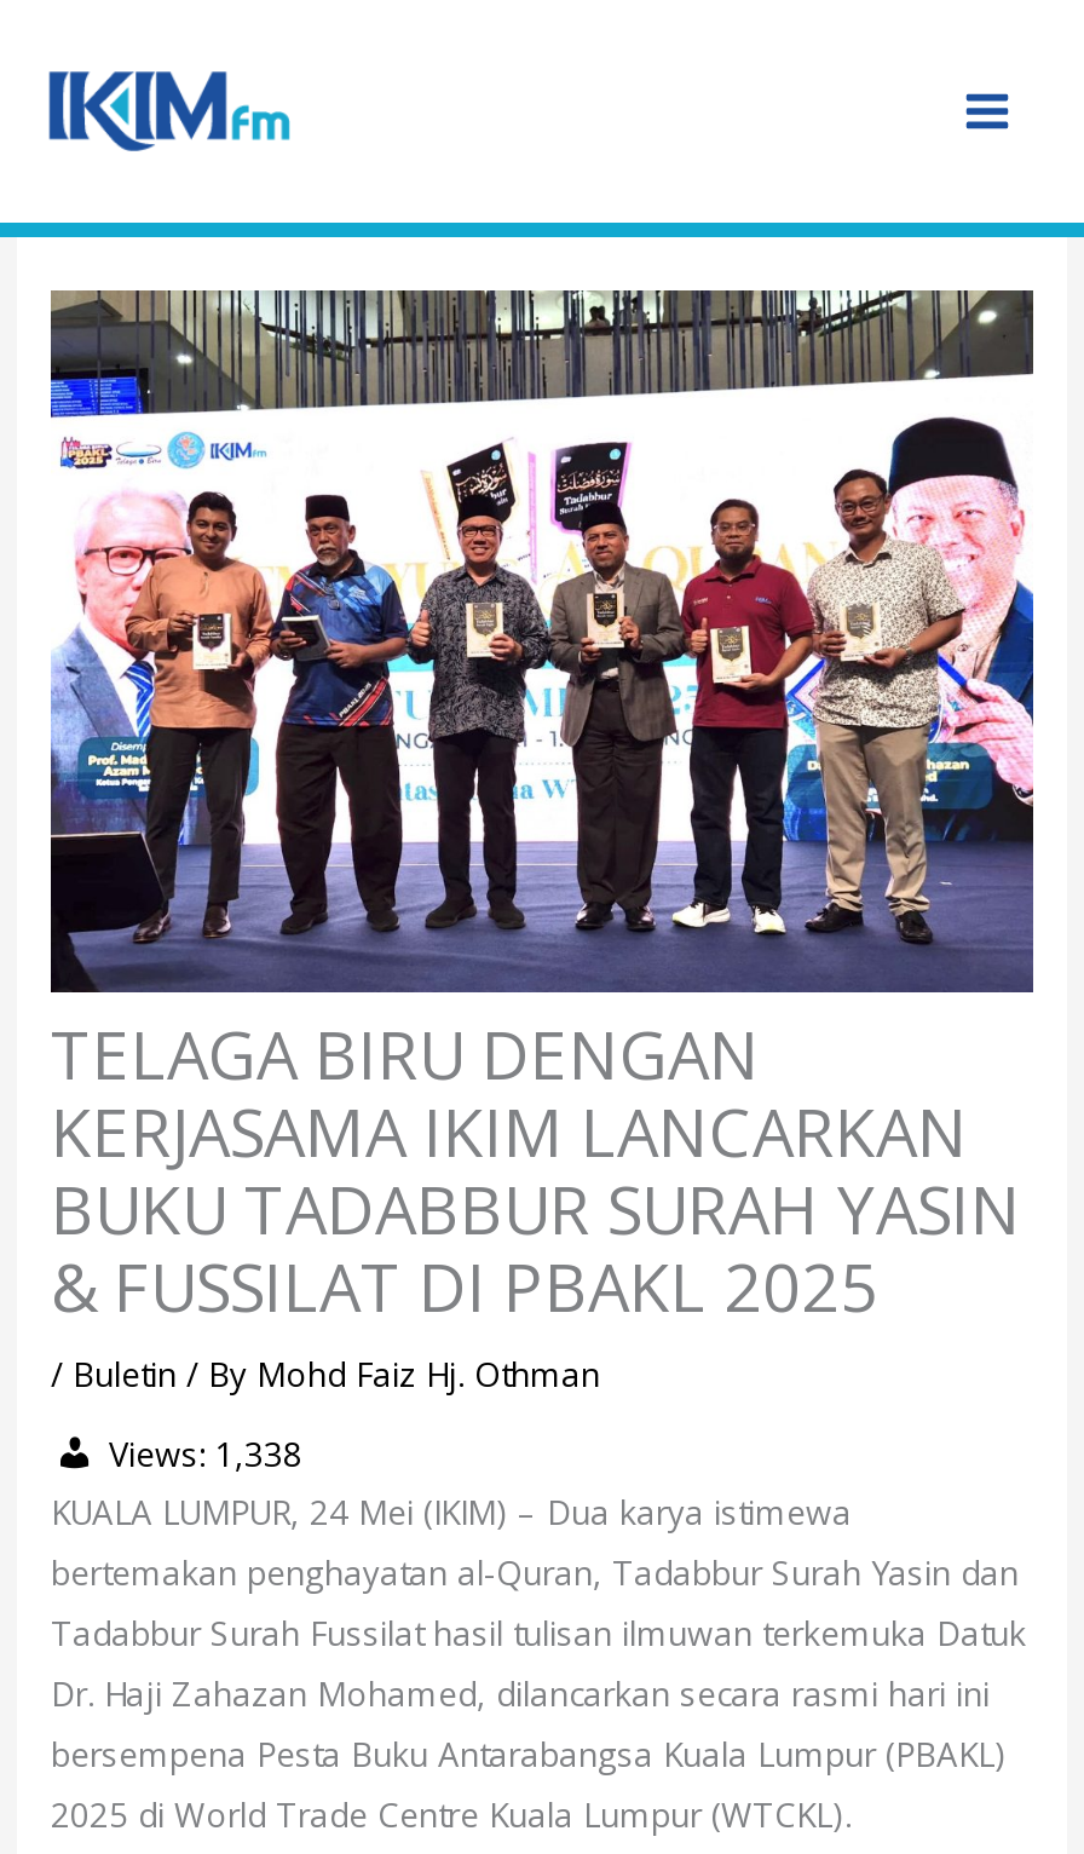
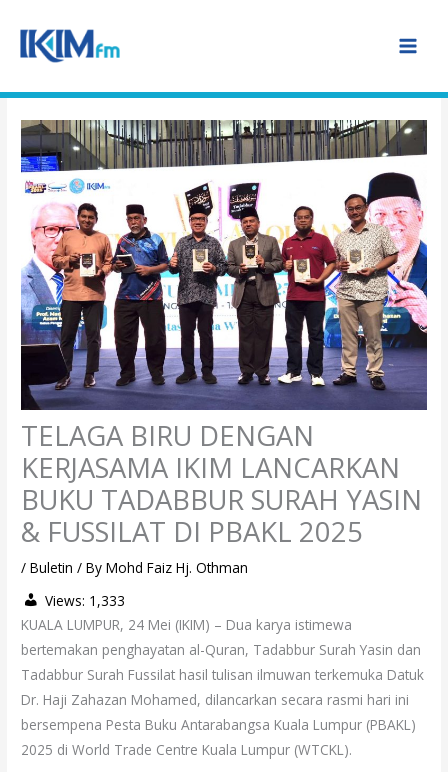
[109,1430,302,1476] Views: 1,338 -> [45,591,125,610] Views: 1,333

